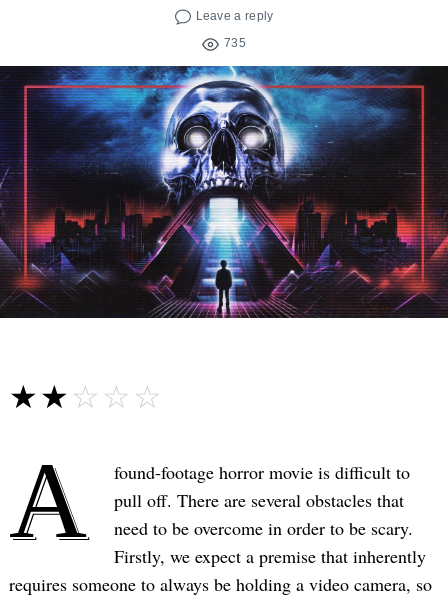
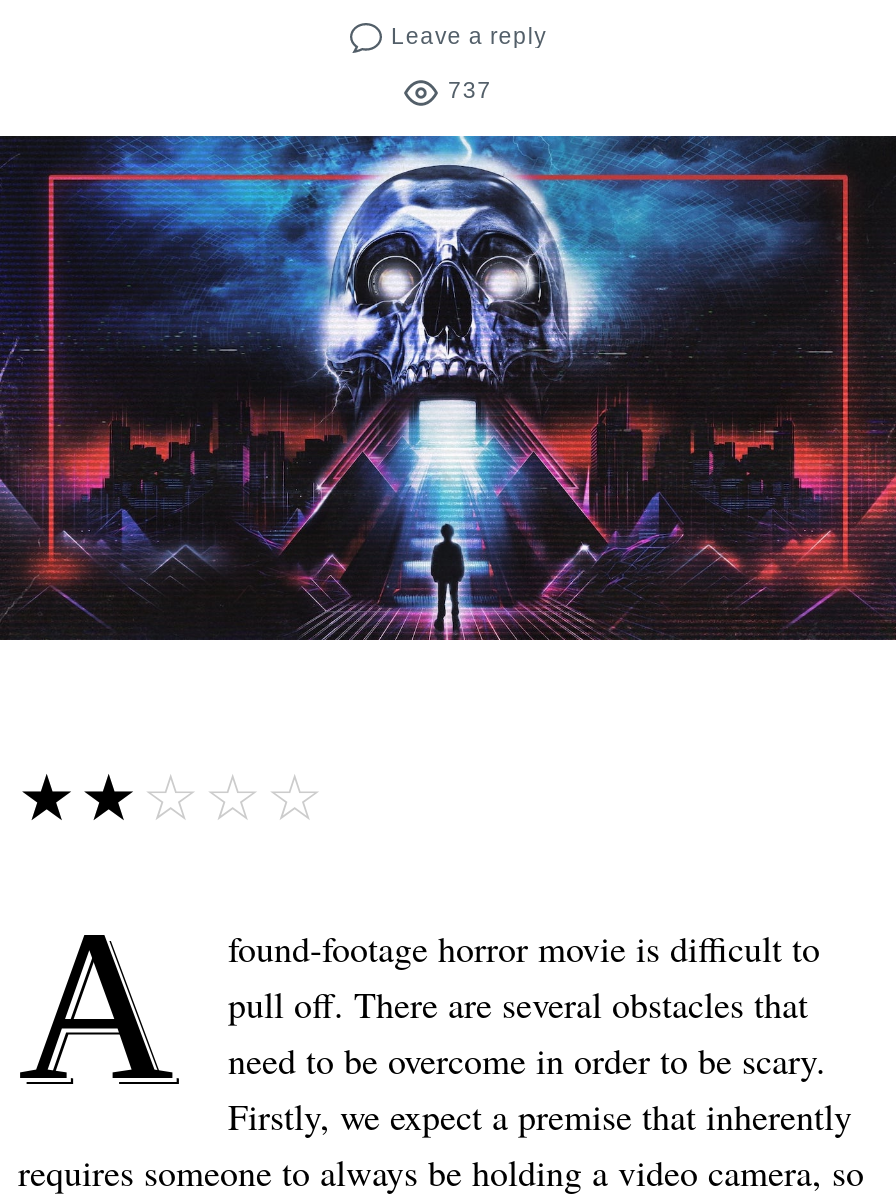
[224,36,246,49] 735 -> [448,77,492,103] 737

